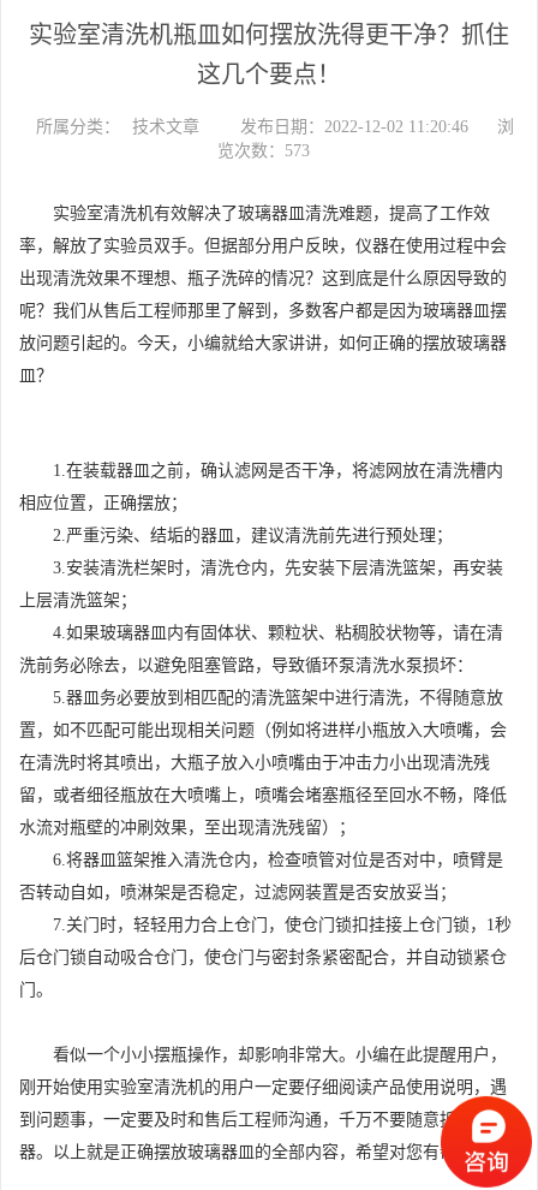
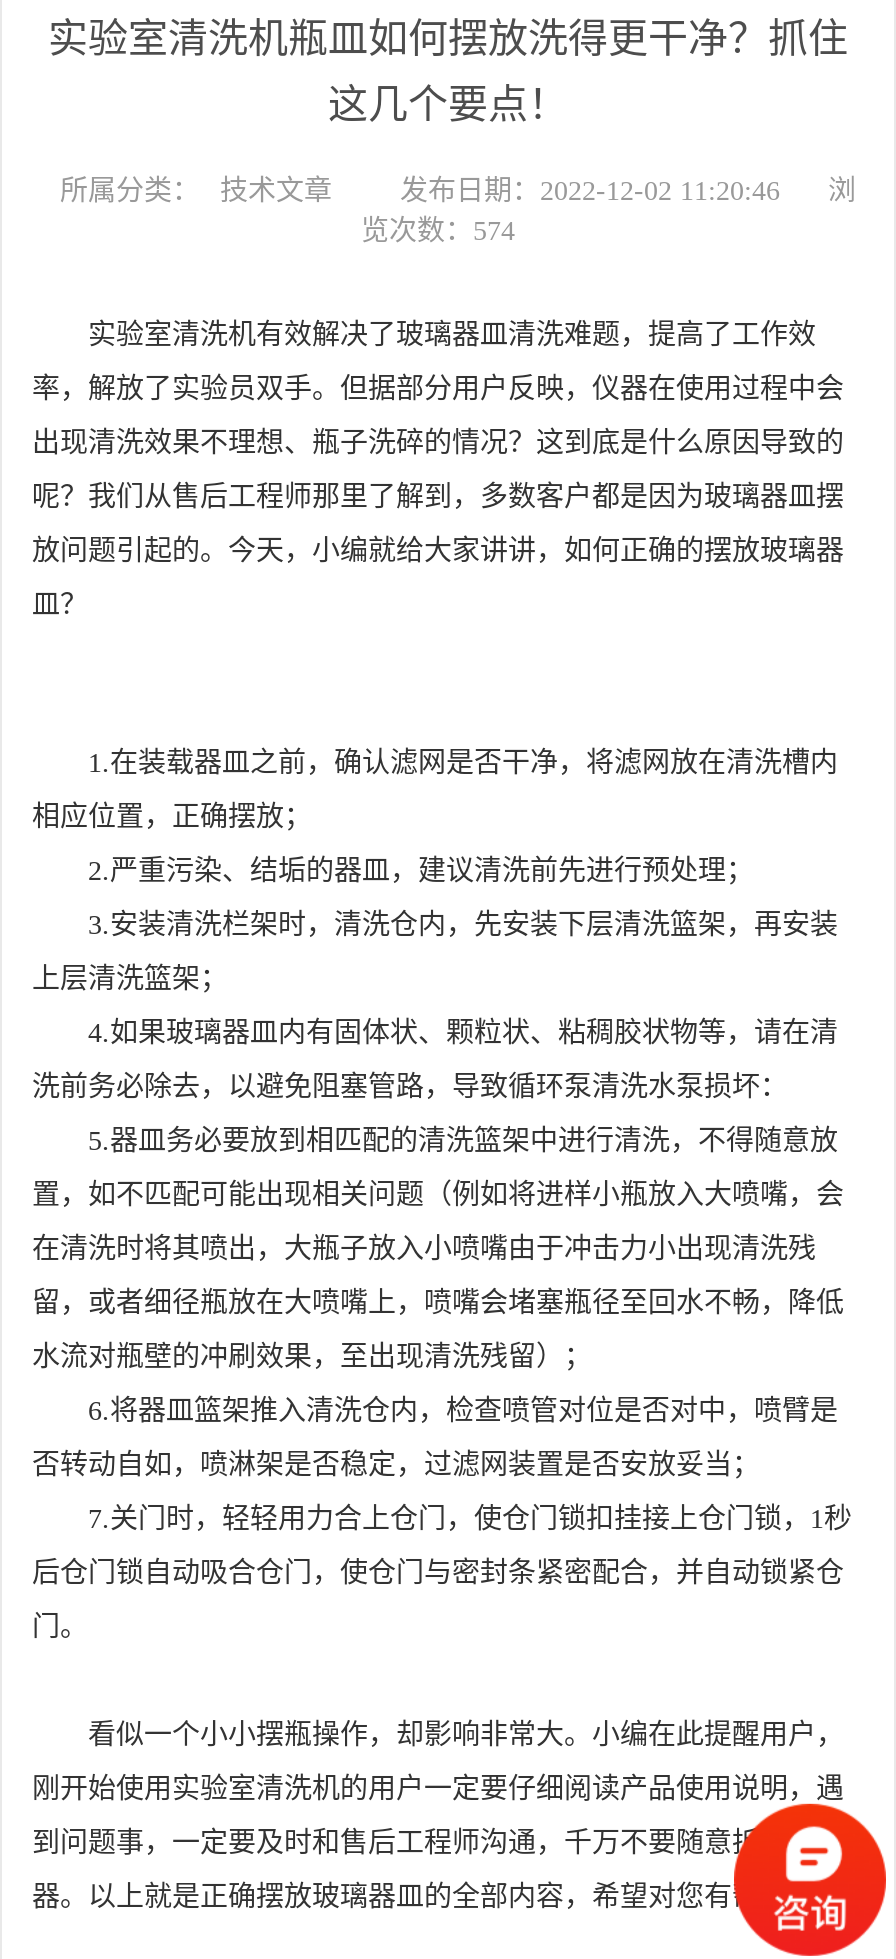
[217,142,309,160] 览次数：573 -> [361,216,515,246] 览次数：574

